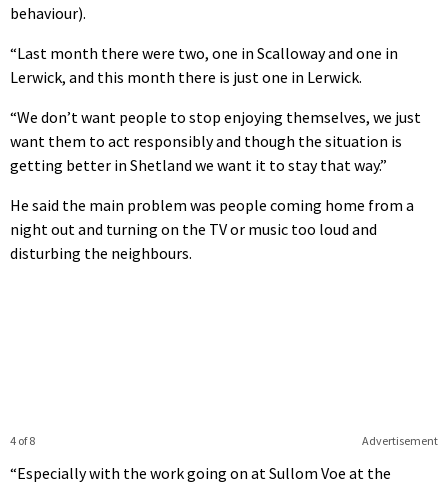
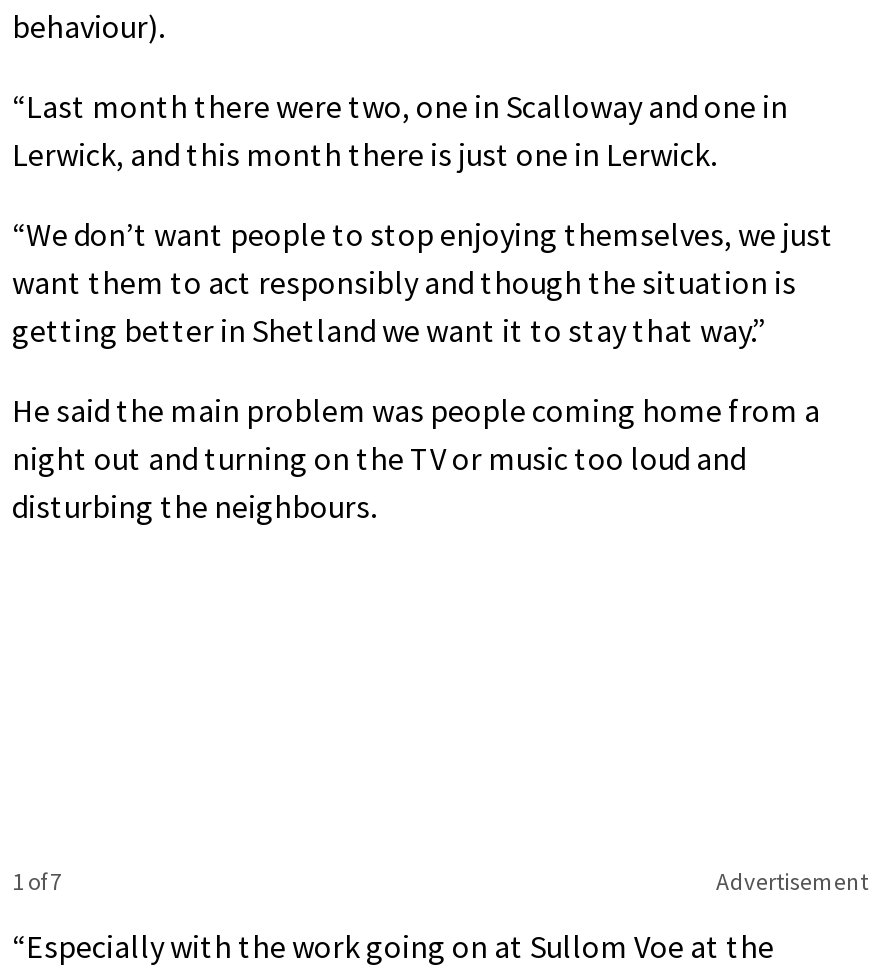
[10,433,35,448] 4 of 8 -> [12,865,62,895] 1 of 7

